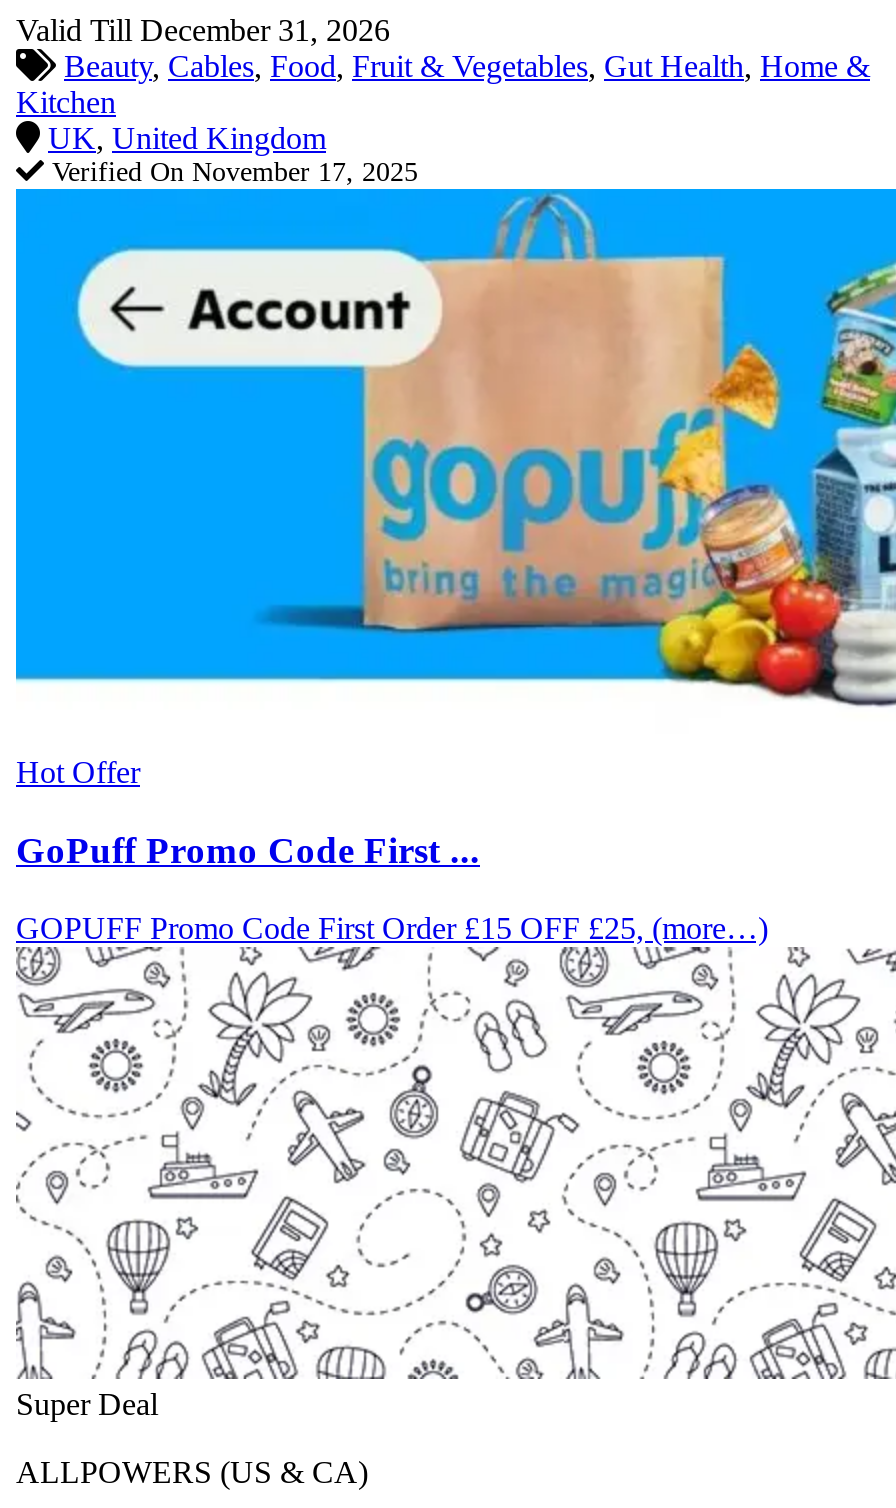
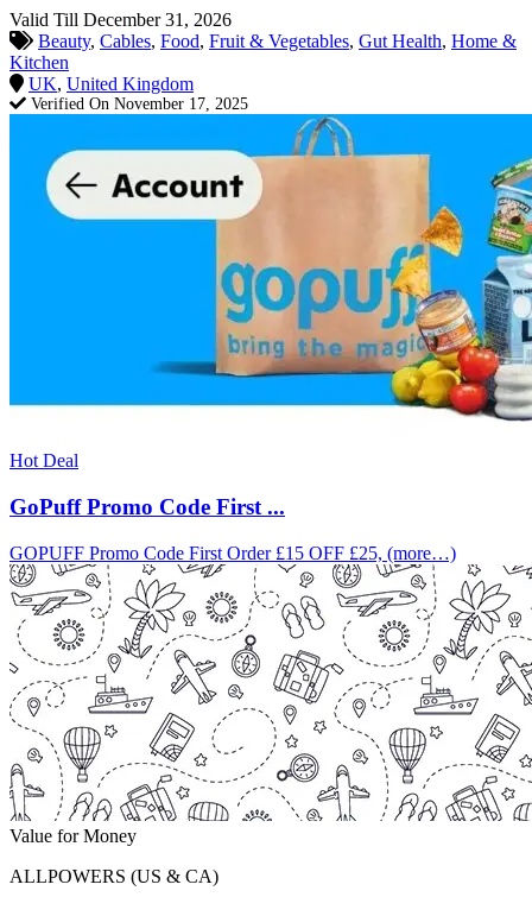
[16,756,140,790] Hot Offer -> [9,451,78,471] Hot Deal
[16,1387,158,1421] Super Deal -> [9,826,137,846] Value for Money

